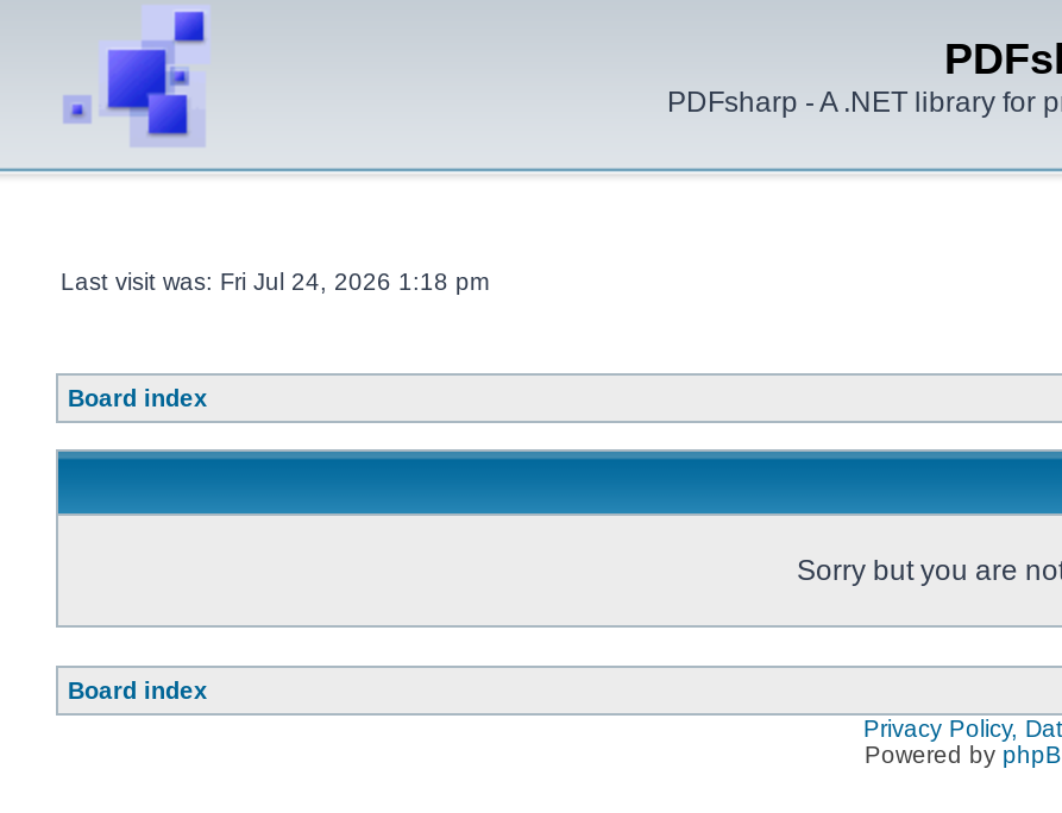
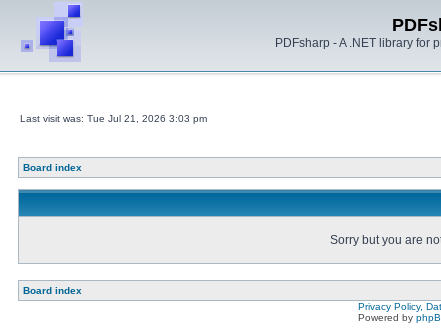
[61,269,489,295] Last visit was: Fri Jul 24, 2026 1:18 pm -> [20,113,207,124] Last visit was: Tue Jul 21, 2026 3:03 pm

